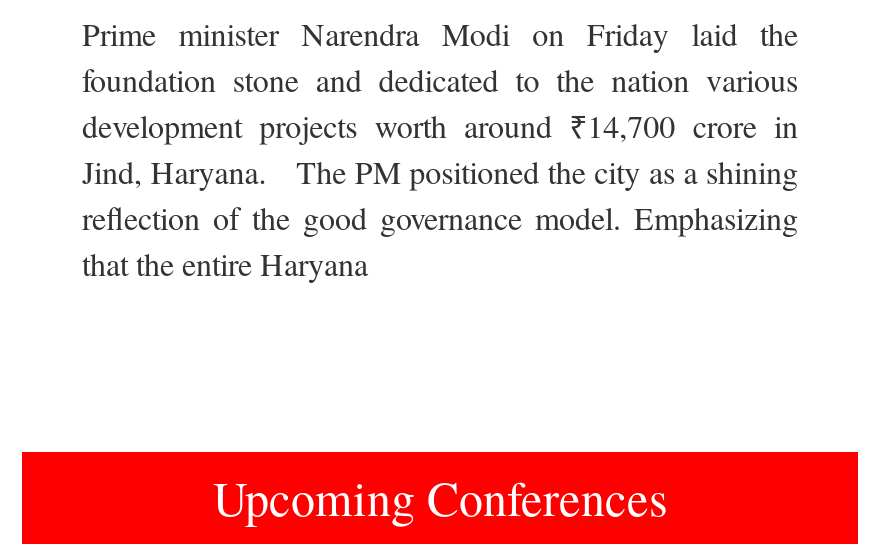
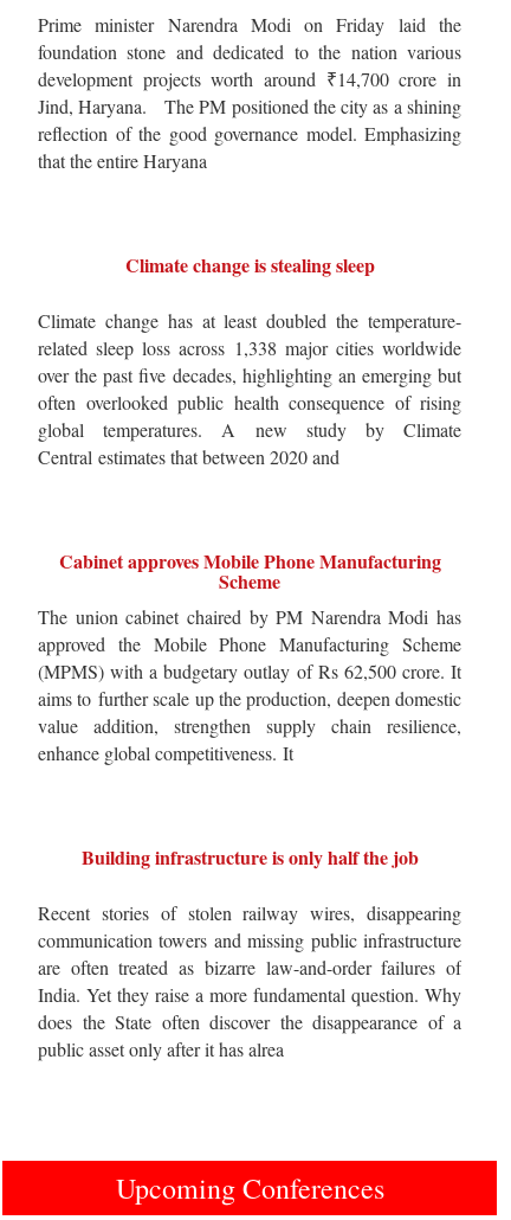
none -> [38,251,461,469] Climate change is stealing sleep | Climate change has at least doubled the temperature- | related sleep loss across 1,338 major cities worldwide | over the past five decades, highlighting an emerging but | often overlooked public health consequence of rising | global temperatures. A new study by Climate | Central estimates that between 2020 and
none -> [38,547,461,765] Cabinet approves Mobile Phone Manufacturing | Scheme | The union cabinet chaired by PM Narendra Modi has | approved the Mobile Phone Manufacturing Scheme | (MPMS) with a budgetary outlay of Rs 62,500 crore. It | aims to further scale up the production, deepen domestic | value addition, strengthen supply chain resilience, | enhance global competitiveness. It
none -> [38,843,461,1061] Building infrastructure is only half the job | Recent stories of stolen railway wires, disappearing | communication towers and missing public infrastructure | are often treated as bizarre law-and-order failures of | India. Yet they raise a more fundamental question. Why | does the State often discover the disappearance of a | public asset only after it has alrea

